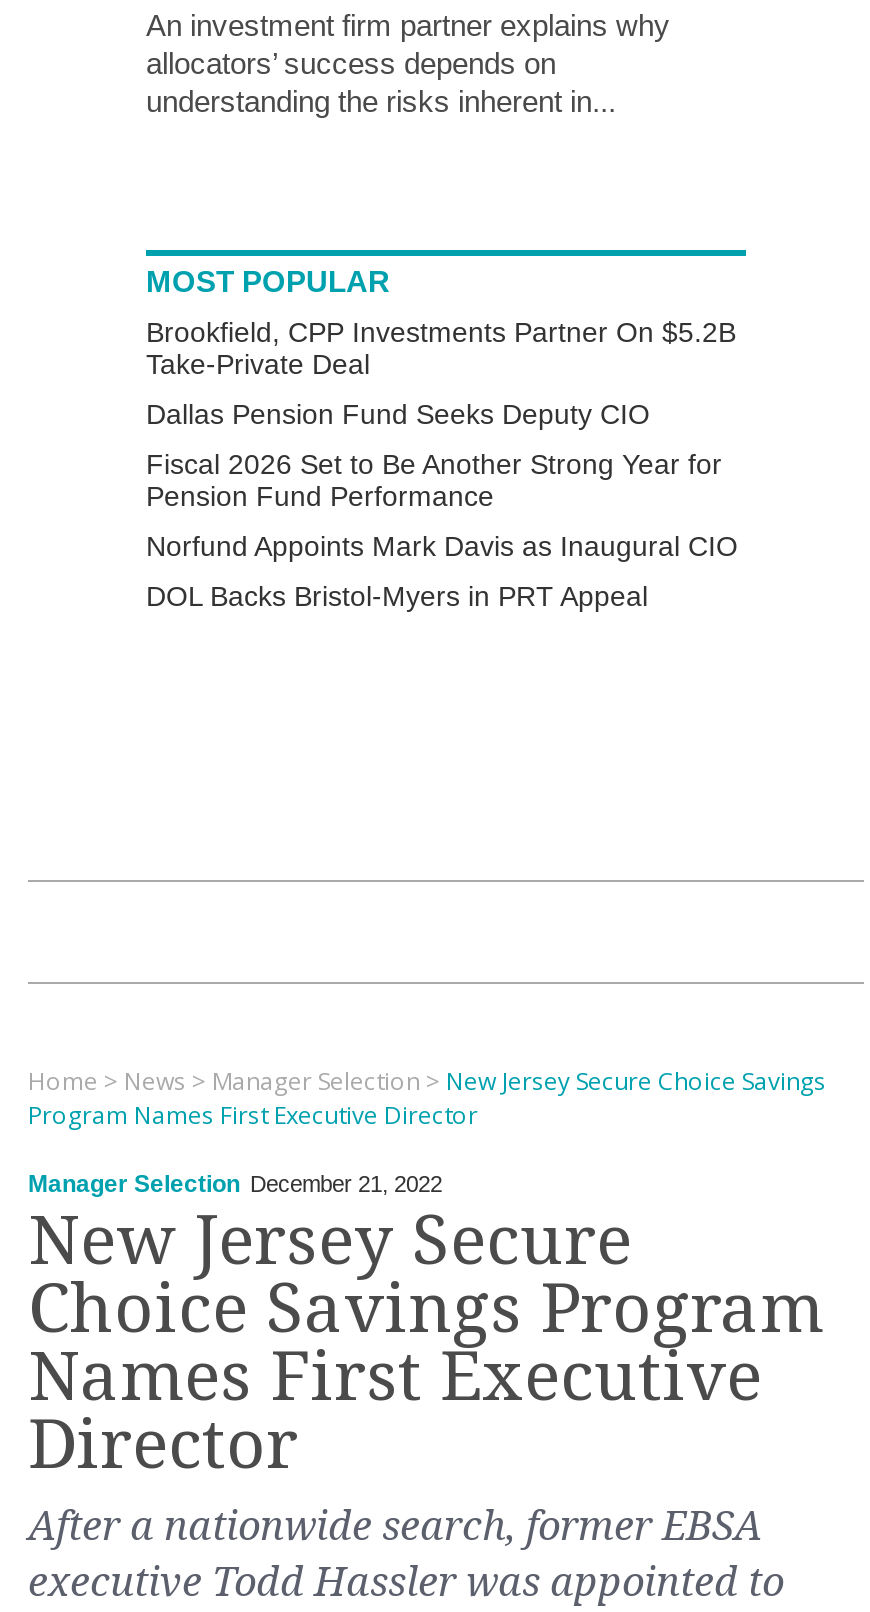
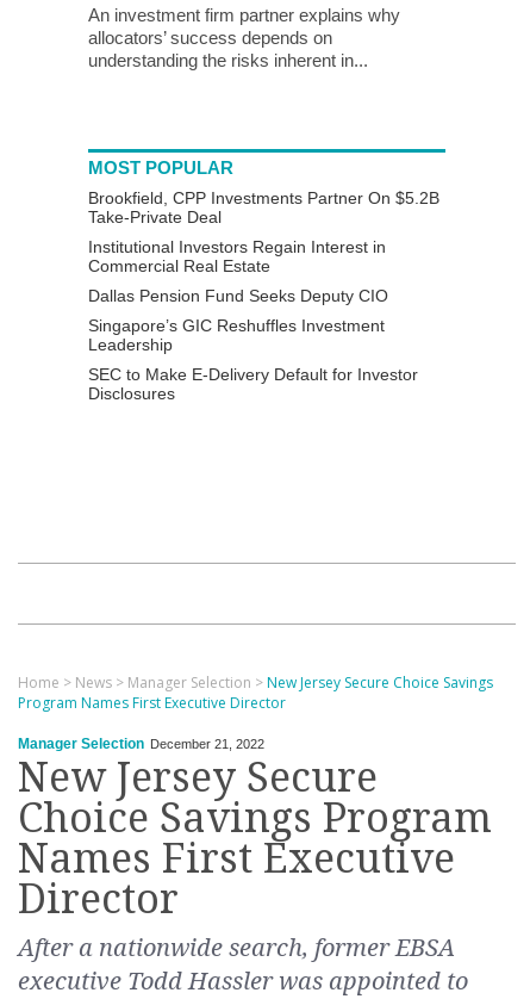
none -> [88,237,386,275] Institutional Investors Regain Interest in | Commercial Real Estate
[146,448,738,612] Fiscal 2026 Set to Be Another Strong Year for | Pension Fund Performance | Norfund Appoints Mark Davis as Inaugural CIO | DOL Backs Bristol-Myers in PRT Appeal -> [88,316,418,403] Singapore’s GIC Reshuffles Investment | Leadership | SEC to Make E-Delivery Default for Investor | Disclosures

